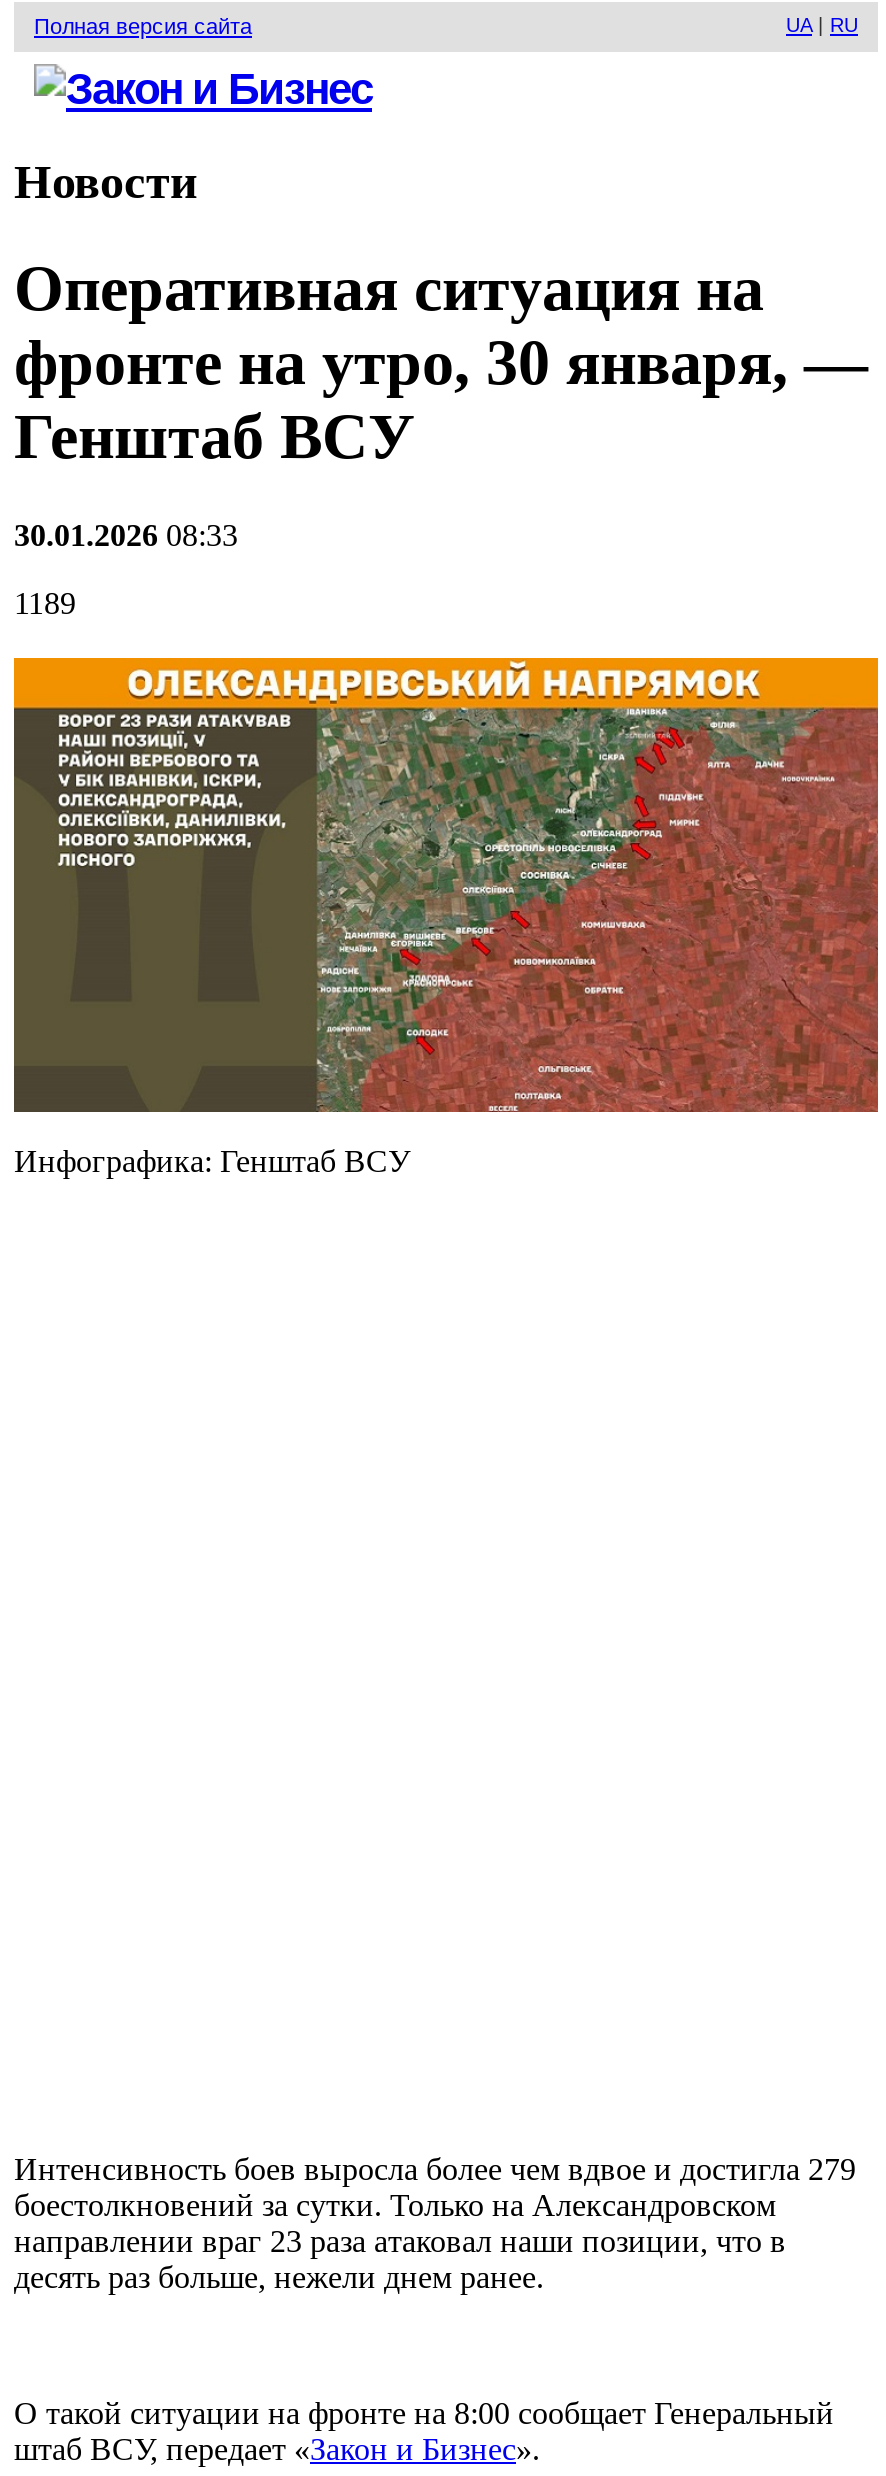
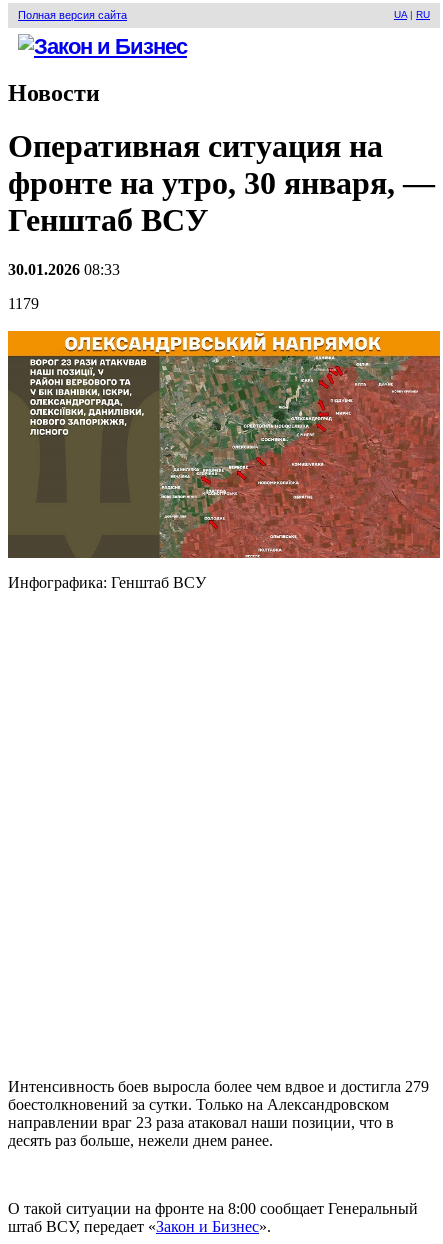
[14,586,76,620] 1189 -> [8,295,39,312] 1179

